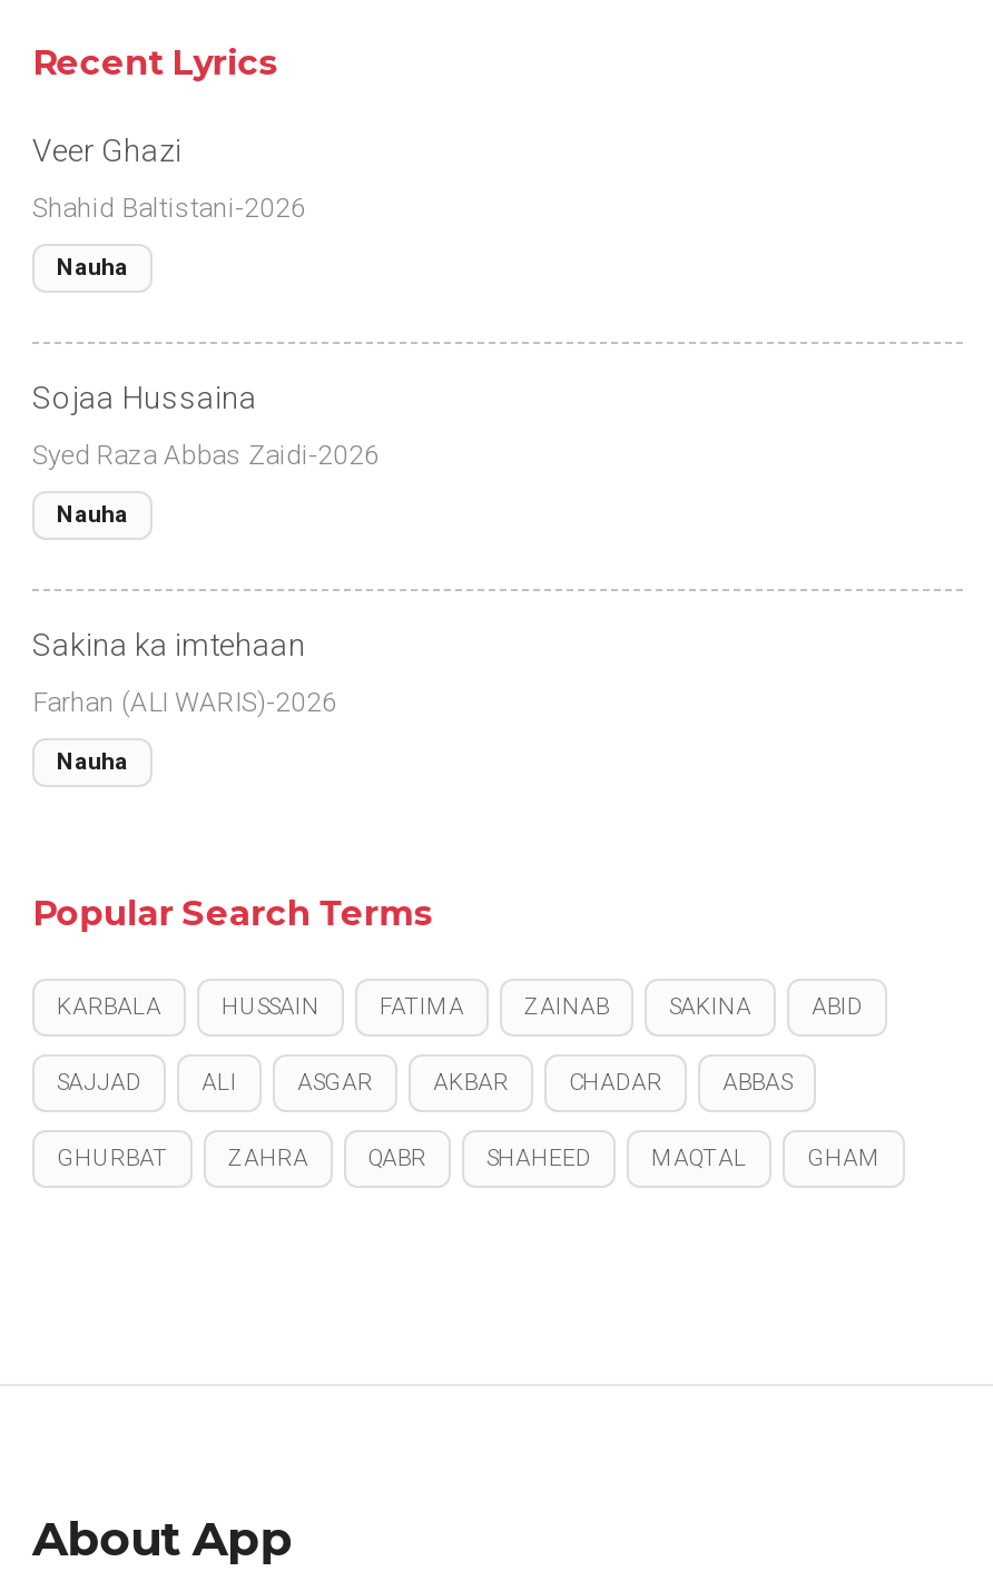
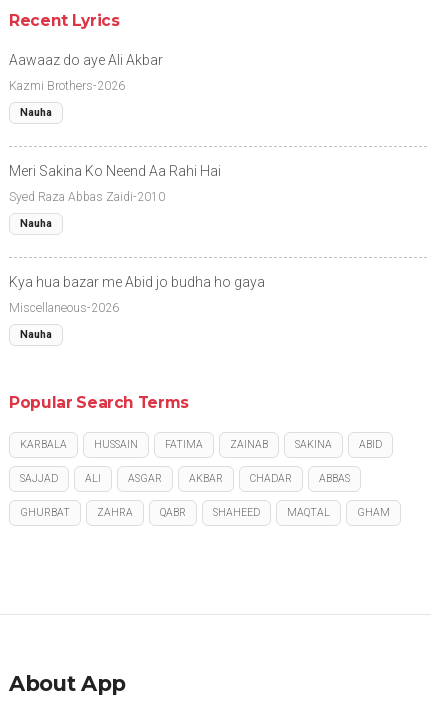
[32,132,181,167] Veer Ghazi -> [9,52,163,68] Aawaaz do aye Ali Akbar
[32,192,306,223] Shahid Baltistani-2026 -> [9,79,125,93] Kazmi Brothers-2026
[32,379,257,414] Sojaa Hussaina -> [9,163,221,179] Meri Sakina Ko Neend Aa Rahi Hai
[32,439,380,470] Syed Raza Abbas Zaidi-2026 -> [9,190,165,204] Syed Raza Abbas Zaidi-2010
[32,626,306,662] Sakina ka imtehaan -> [9,274,265,290] Kya hua bazar me Abid jo budha ho gaya
[32,686,337,717] Farhan (ALI WARIS)-2026 -> [9,301,119,315] Miscellaneous-2026

